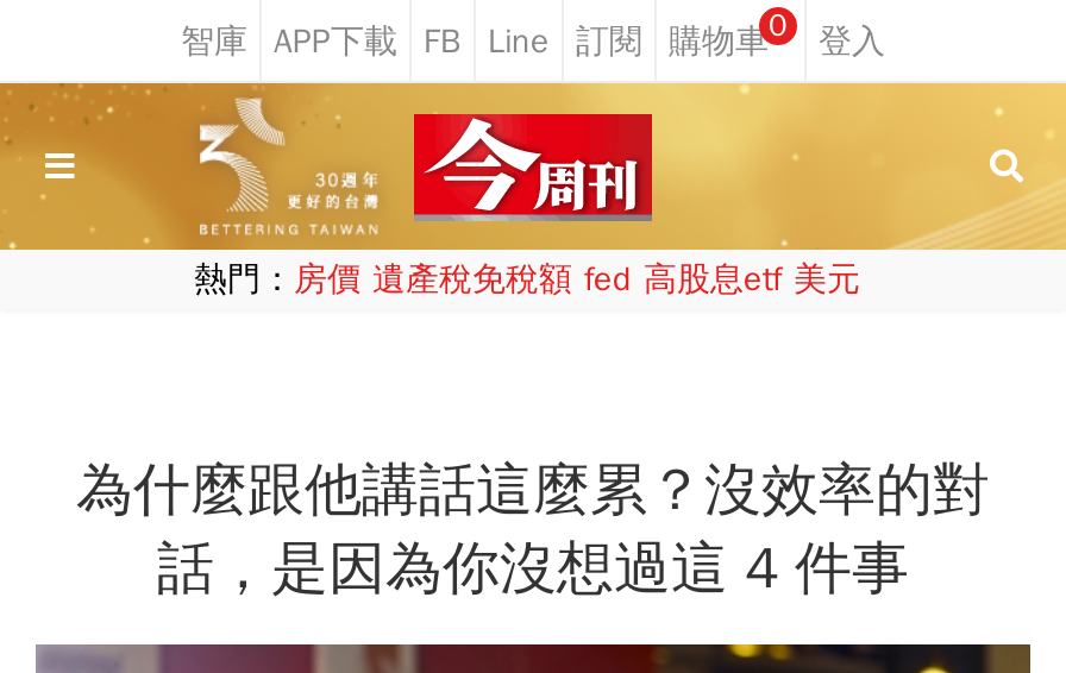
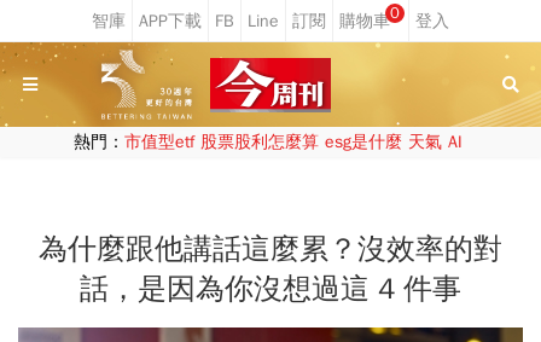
[194,259,860,300] 熱門：房價 遺產稅免稅額 fed 高股息etf 美元 -> [73,132,462,152] 熱門：市值型etf 股票股利怎麼算 esg是什麼 天氣 AI

